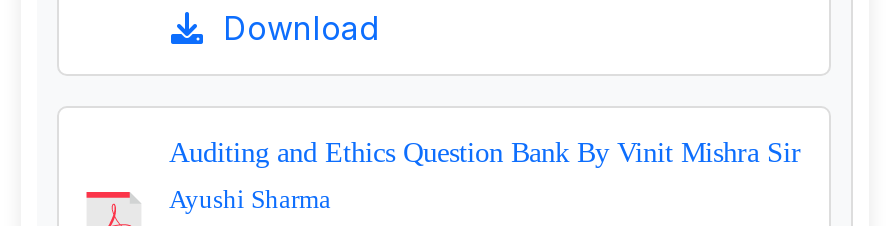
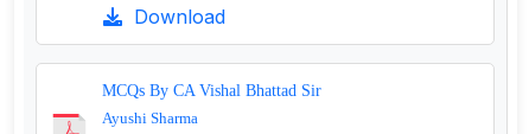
[169,136,801,168] Auditing and Ethics Question Bank By Vinit Mishra Sir -> [102,81,321,100] MCQs By CA Vishal Bhattad Sir

